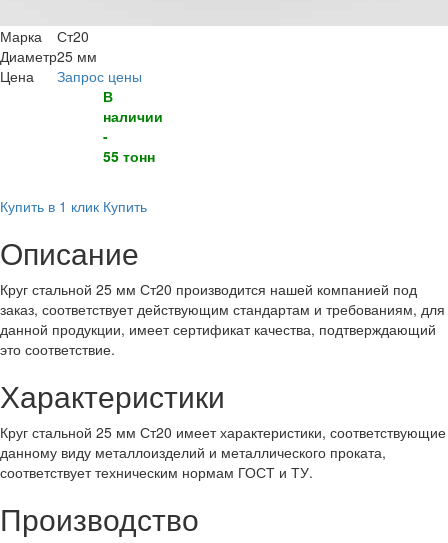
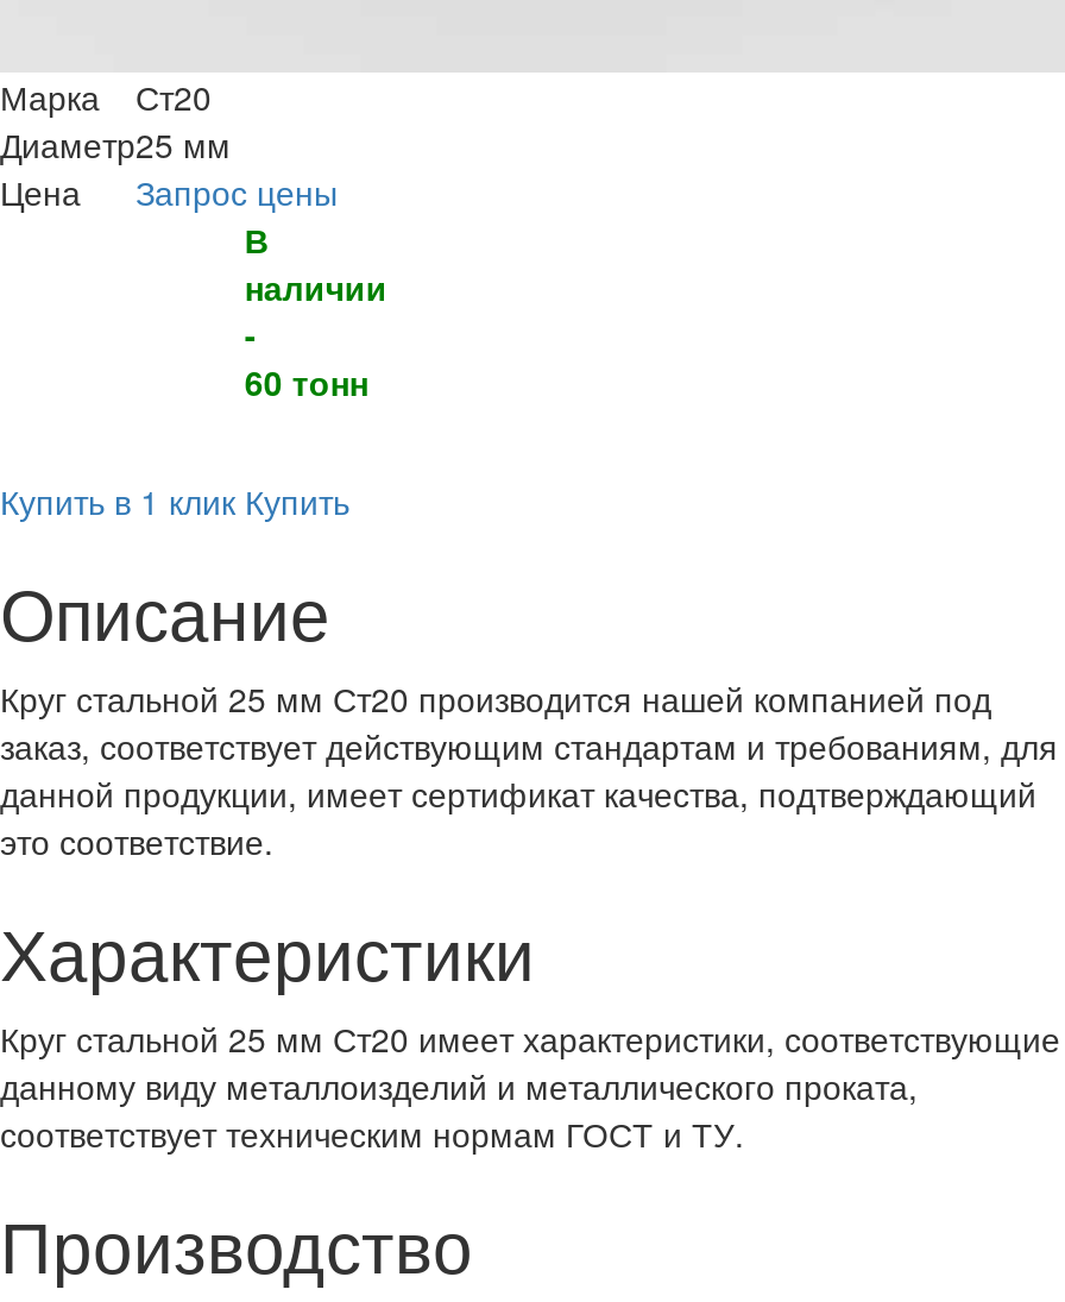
[103,146,155,166] 55 тонн -> [245,358,368,405] 60 тонн

